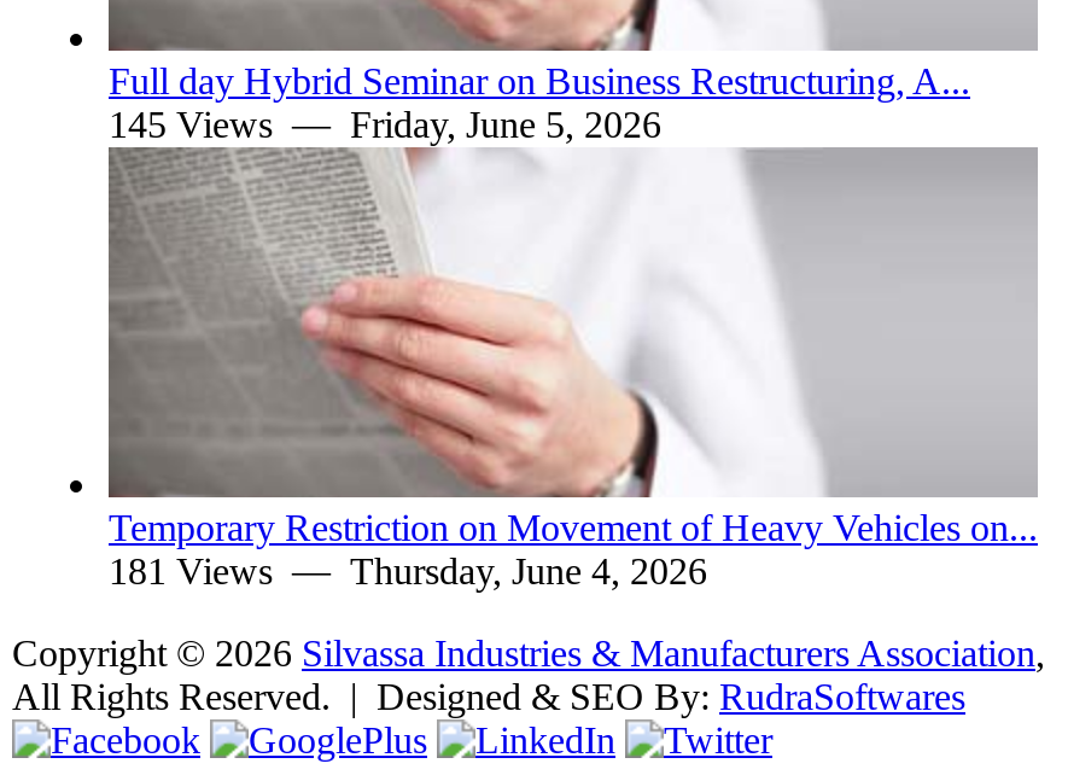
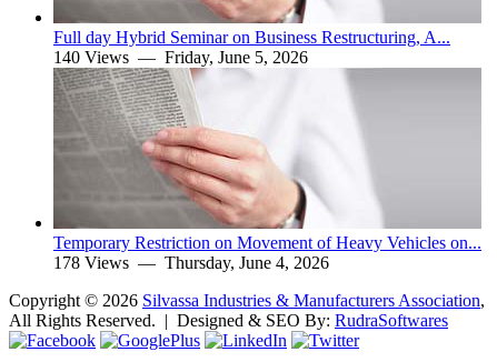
[109,103,661,144] 145 Views — Friday, June 5, 2026 -> [53,47,308,66] 140 Views — Friday, June 5, 2026
[109,549,707,591] 181 Views — Thursday, June 4, 2026 -> [53,253,329,272] 178 Views — Thursday, June 4, 2026

